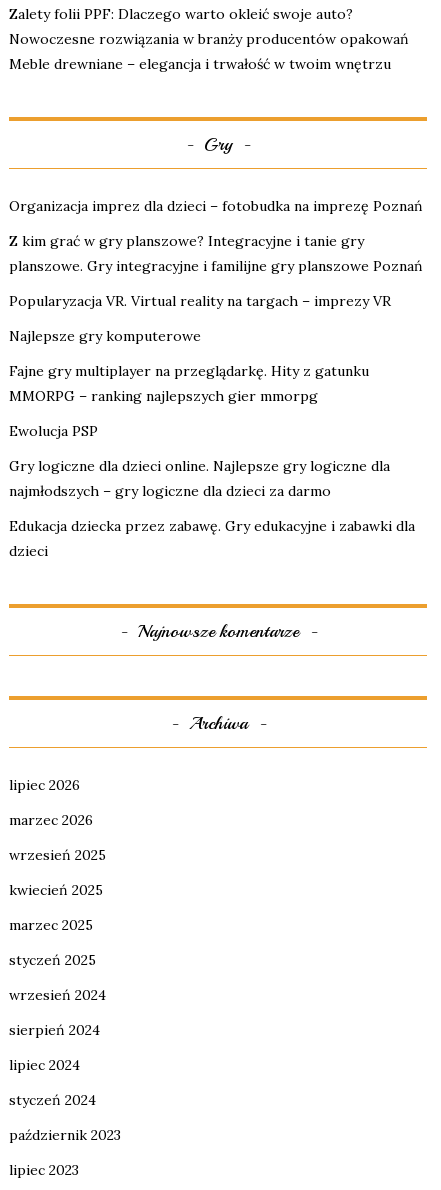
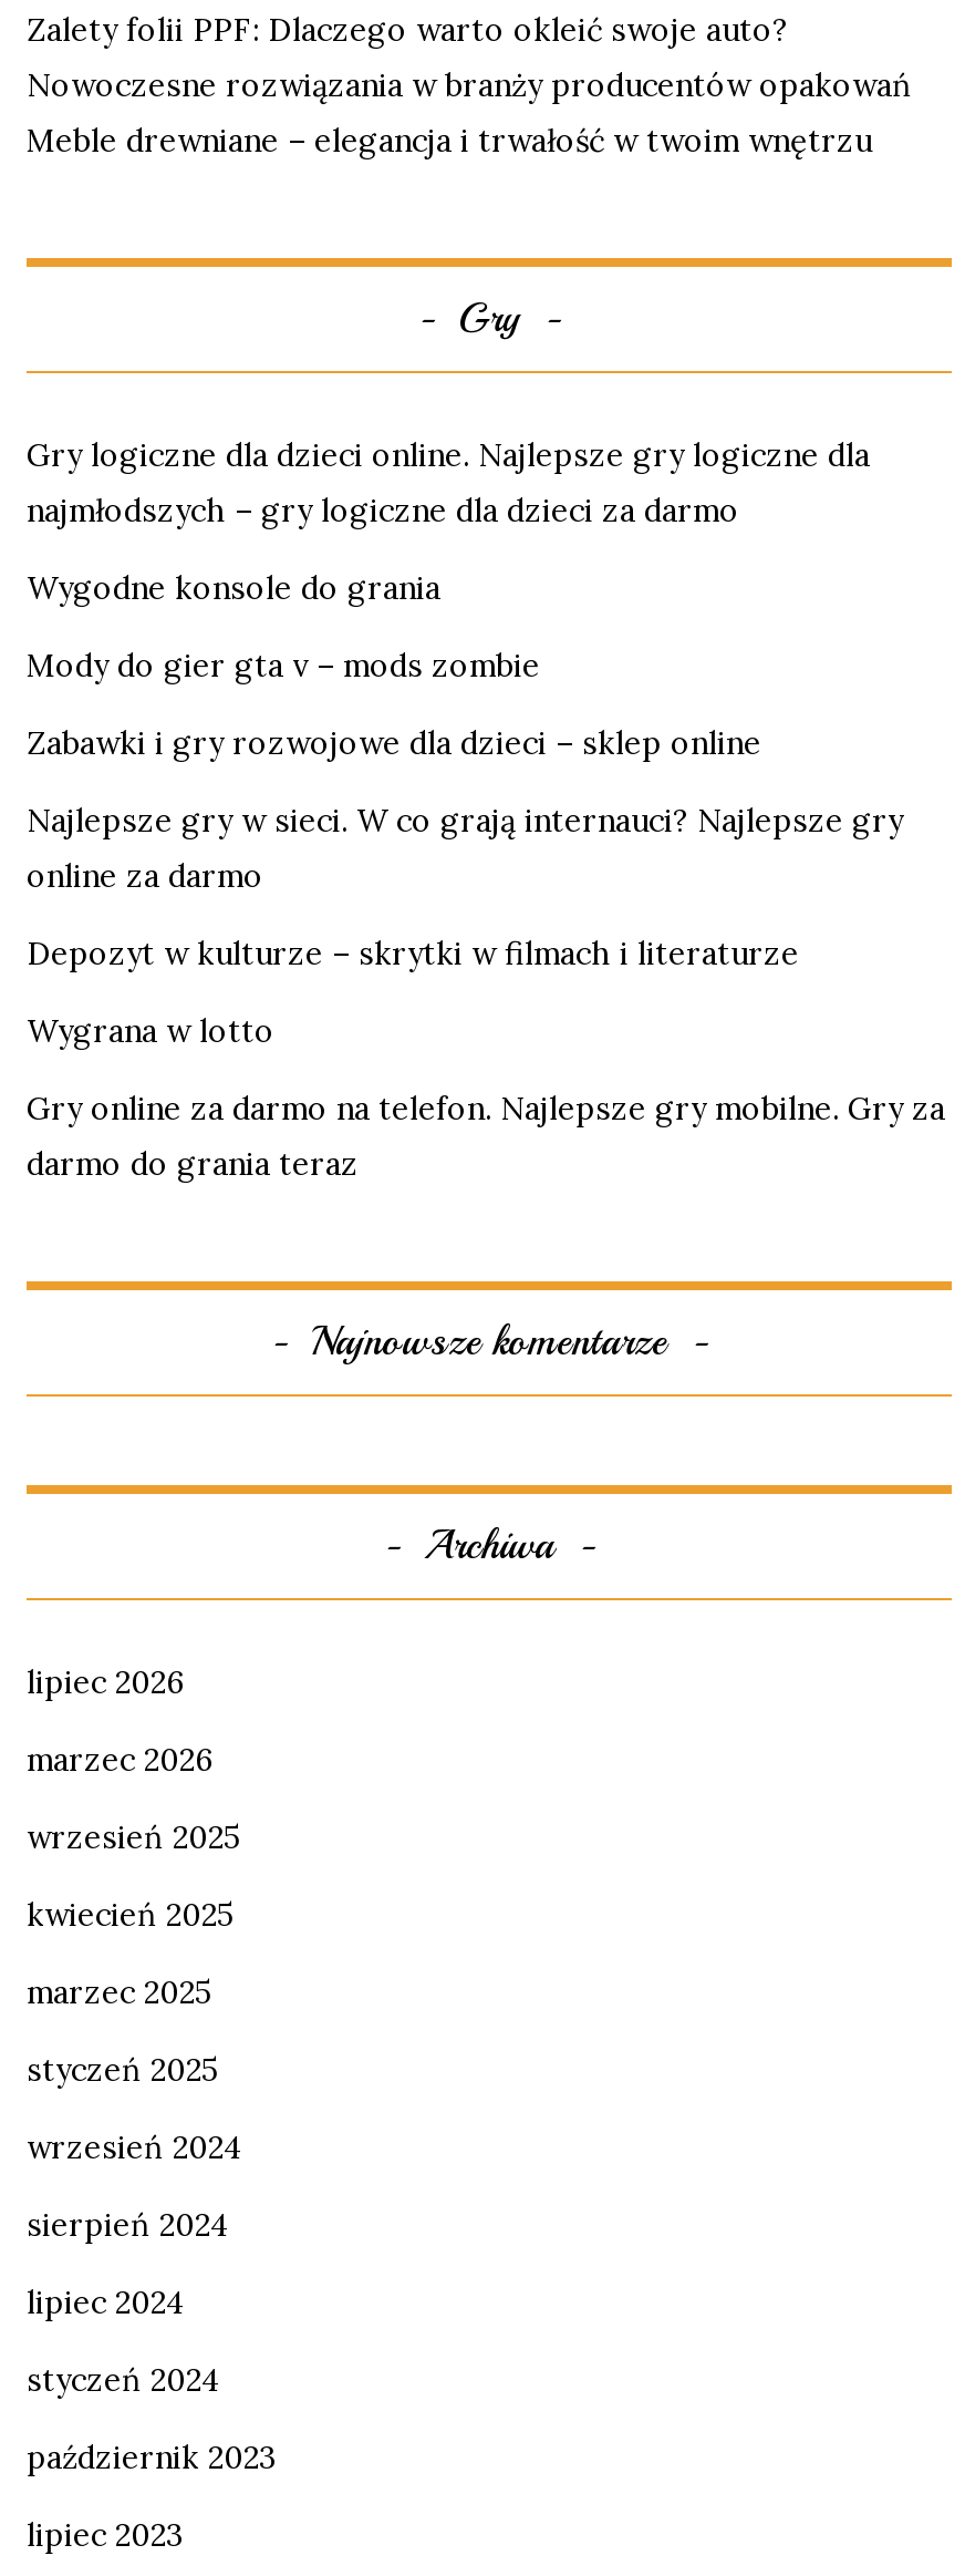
[9,197,423,440] Organizacja imprez dla dzieci – fotobudka na imprezę Poznań | Z kim grać w gry planszowe? Integracyjne i tanie gry | planszowe. Gry integracyjne i familijne gry planszowe Poznań | Popularyzacja VR. Virtual reality na targach – imprezy VR | Najlepsze gry komputerowe | Fajne gry multiplayer na przeglądarkę. Hity z gatunku | MMORPG – ranking najlepszych gier mmorpg | Ewolucja PSP -> none
moved [9,457,390,500] -> [27,434,870,530]: Gry logiczne dla dzieci online. Najlepsze gry logiczne dla | najmłodszych – gry logiczne dla dzieci za darmo
[9,517,415,560] Edukacja dziecka przez zabawę. Gry edukacyjne i zabawki dla | dzieci -> [27,567,945,1183] Wygodne konsole do grania | Mody do gier gta v – mods zombie | Zabawki i gry rozwojowe dla dzieci – sklep online | Najlepsze gry w sieci. W co grają internauci? Najlepsze gry | online za darmo | Depozyt w kulturze – skrytki w filmach i literaturze | Wygrana w lotto | Gry online za darmo na telefon. Najlepsze gry mobilne. Gry za | darmo do grania teraz

